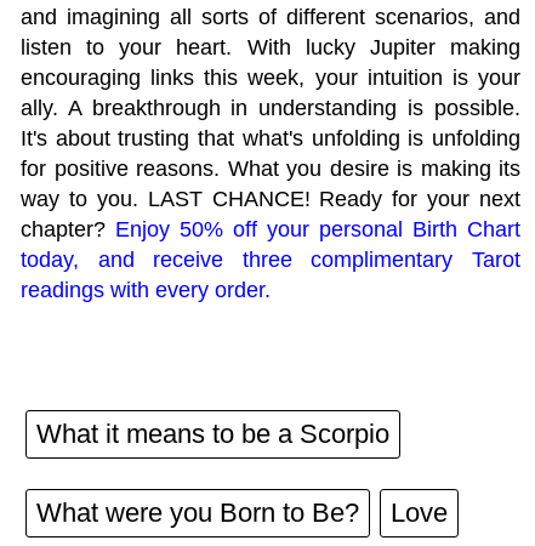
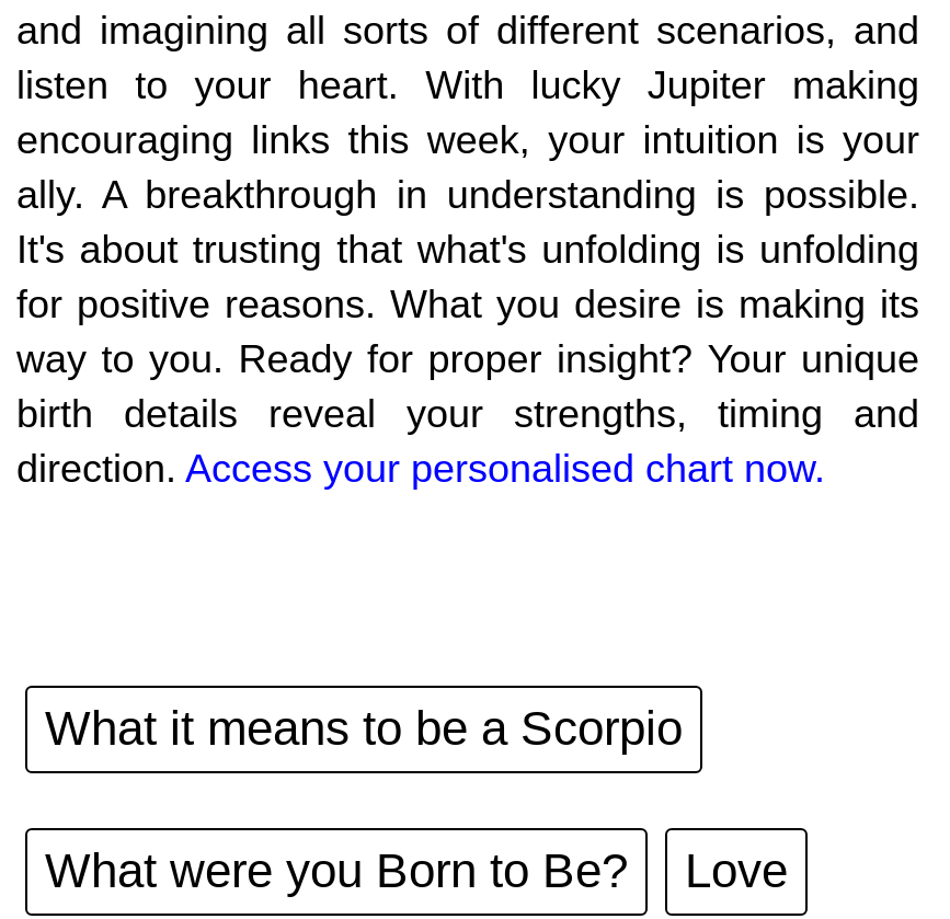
[21,187,520,302] way to you. LAST CHANCE! Ready for your next | chapter? Enjoy 50% off your personal Birth Chart | today, and receive three complimentary Tarot | readings with every order. -> [16,337,919,491] way to you. Ready for proper insight? Your unique | birth details reveal your strengths, timing and | direction. Access your personalised chart now.

